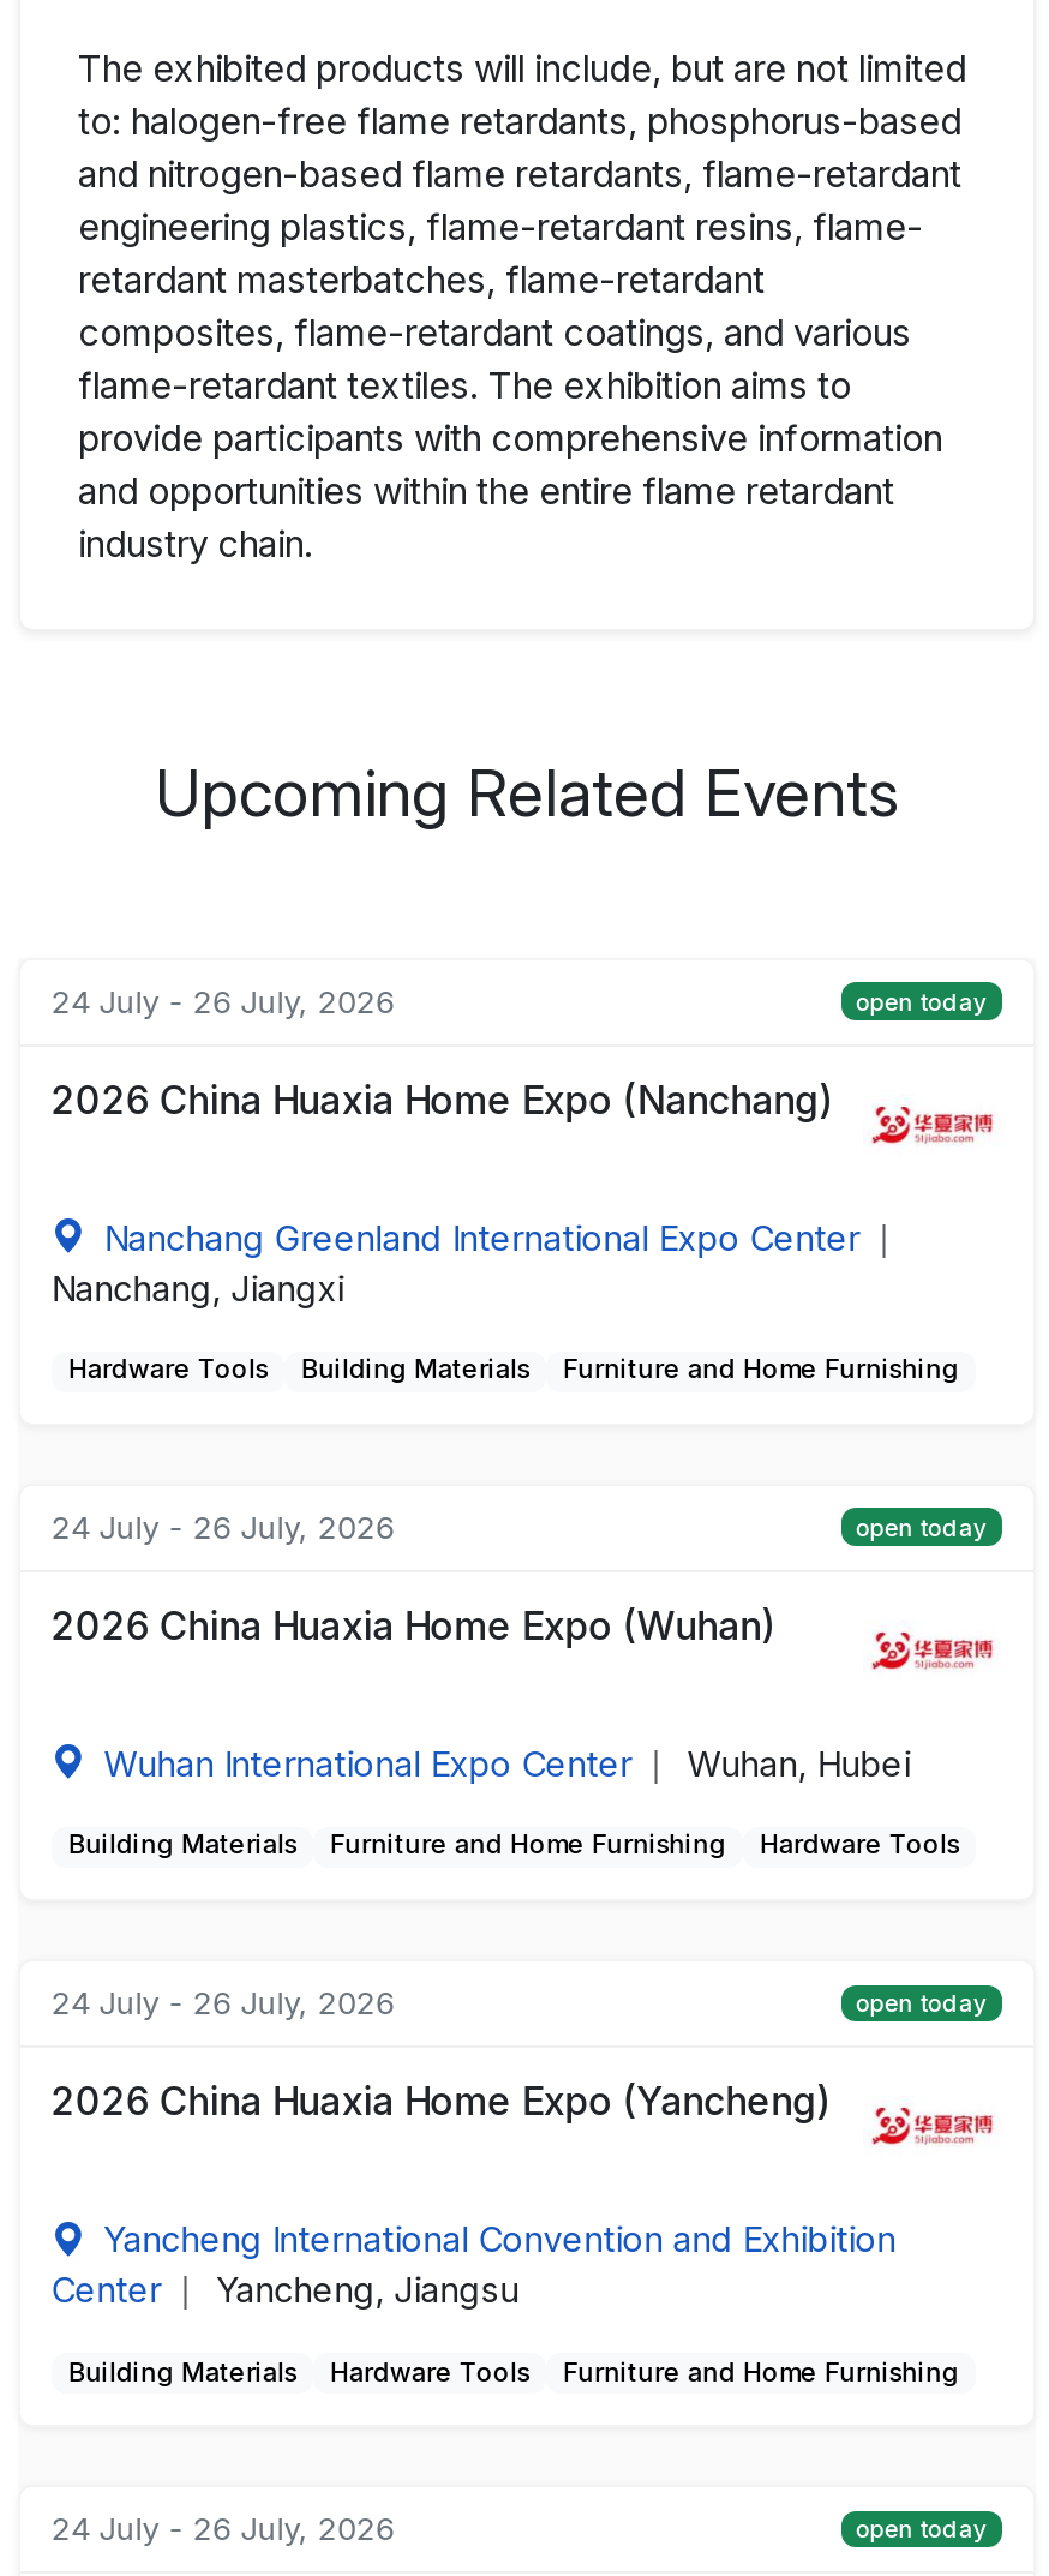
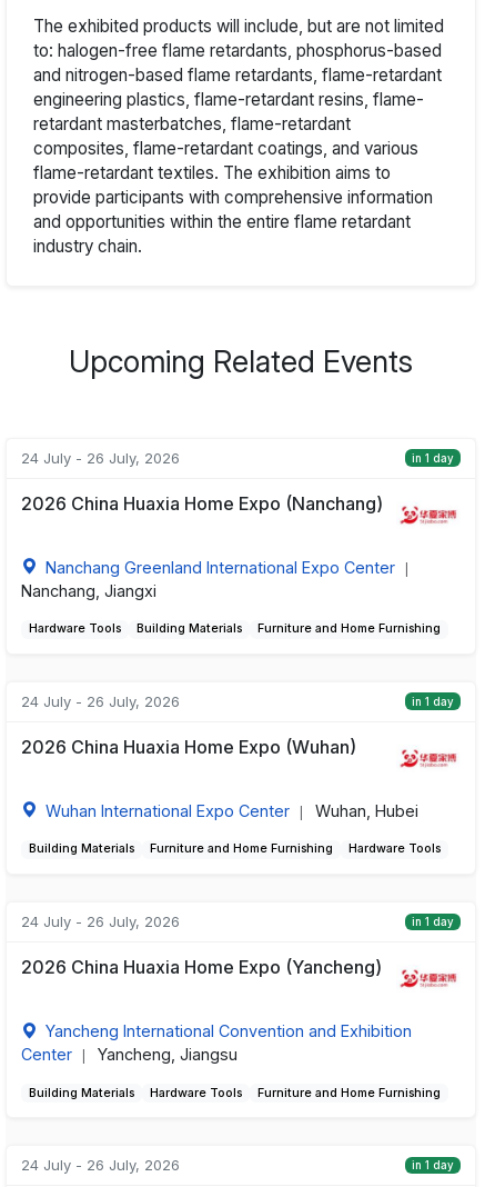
[856,989,988,1015] open today -> [412,452,454,464] in 1 day
[856,1515,988,1541] open today -> [412,696,454,708] in 1 day
[856,1990,988,2017] open today -> [412,916,454,928] in 1 day
[856,2516,988,2543] open today -> [412,1159,454,1172] in 1 day

